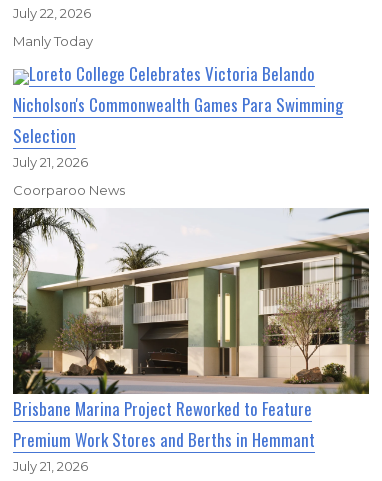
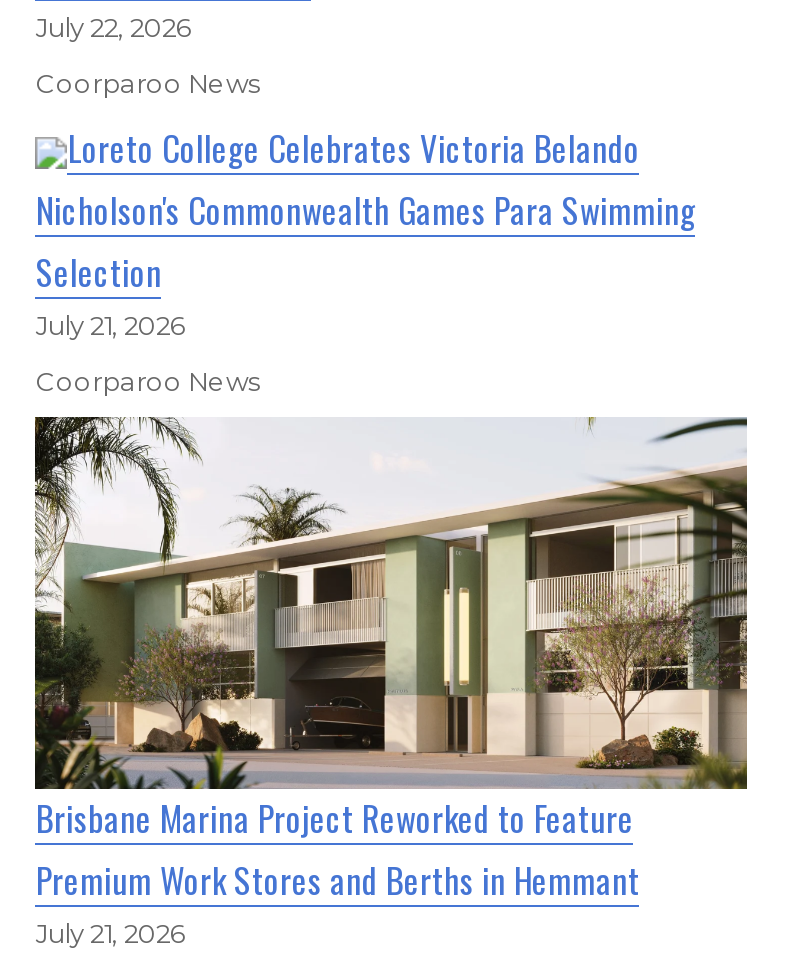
[13,33,93,49] Manly Today -> [36,66,260,98] Coorparoo News

